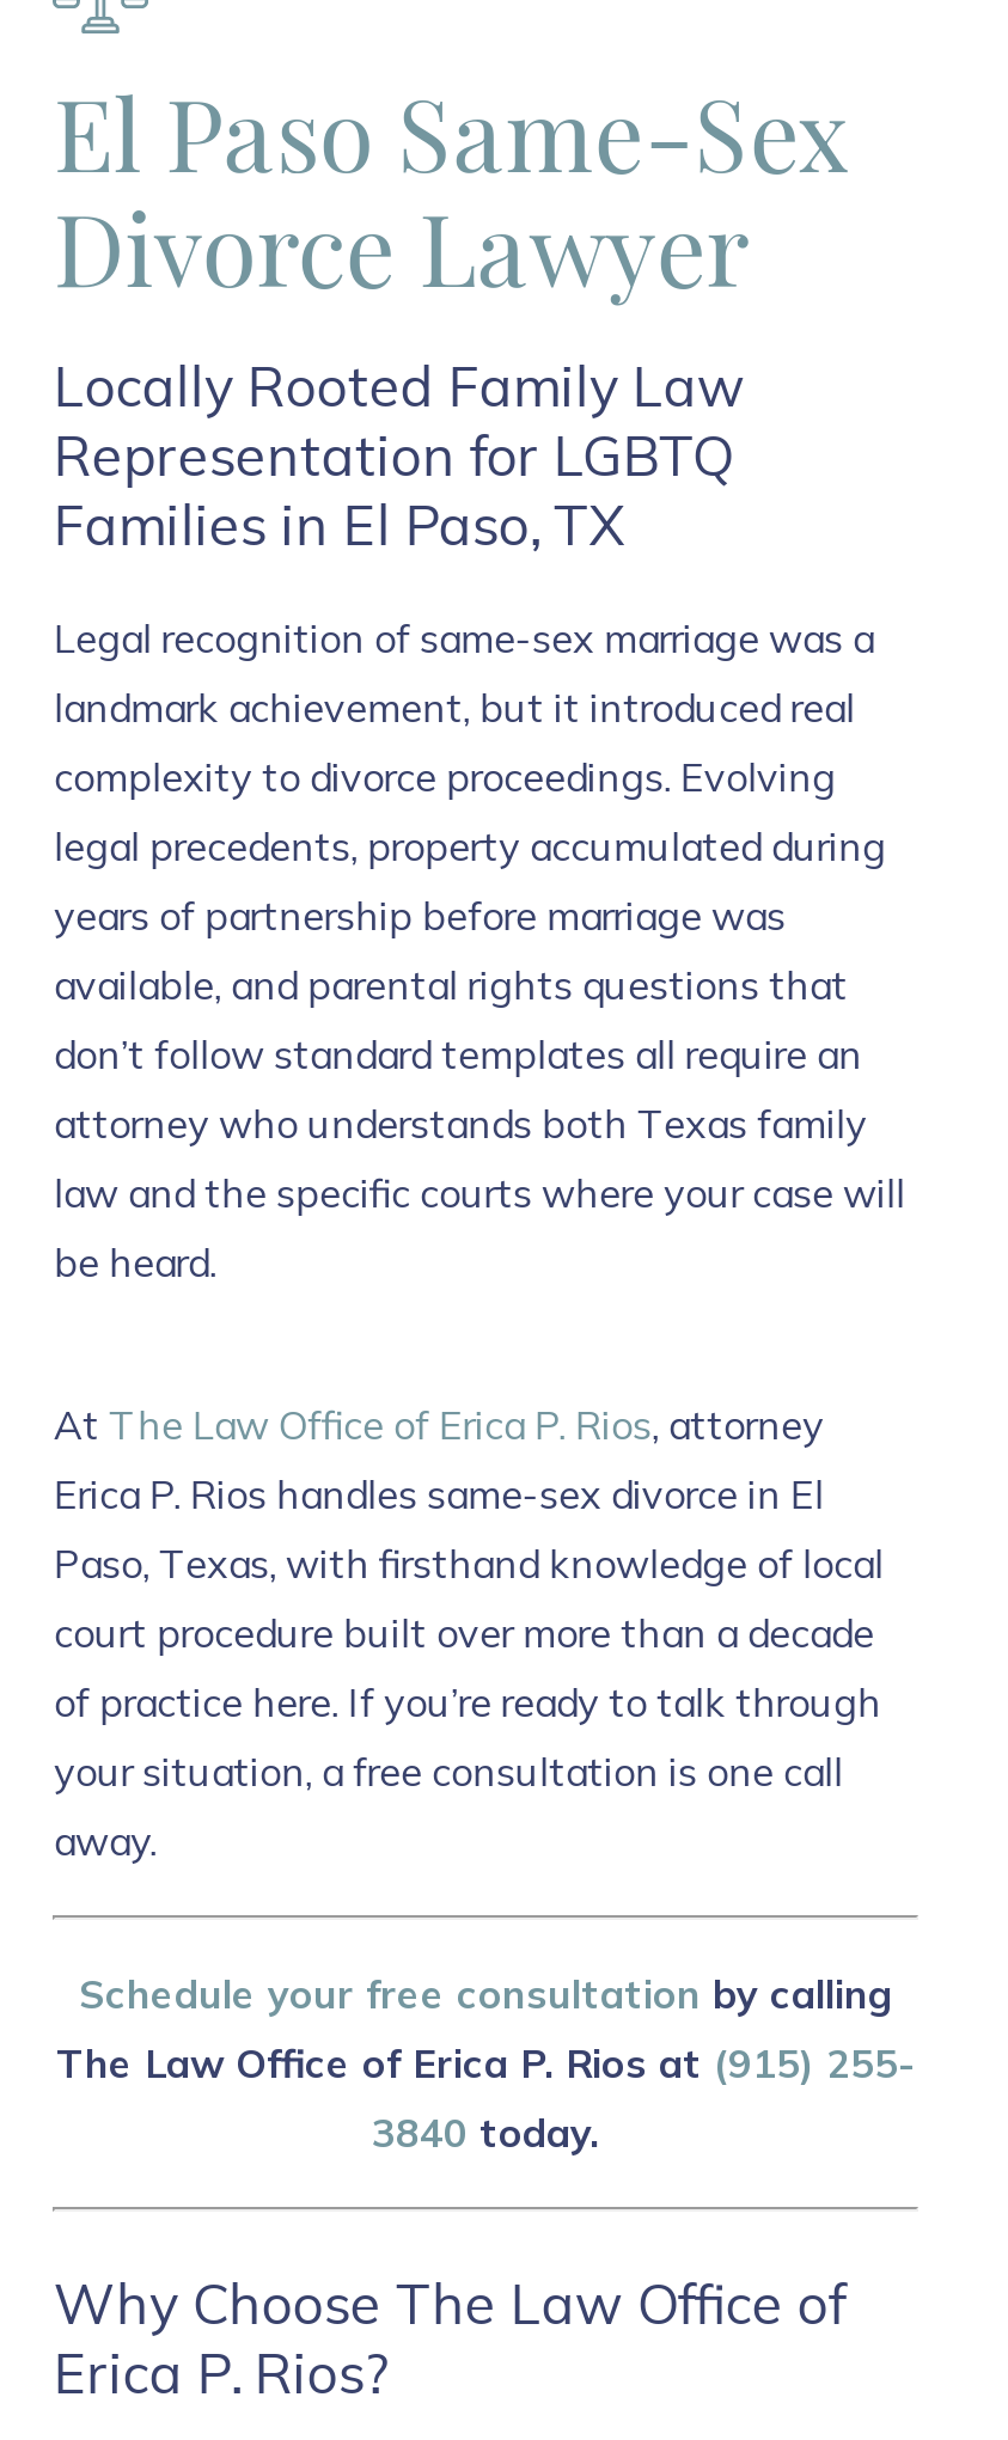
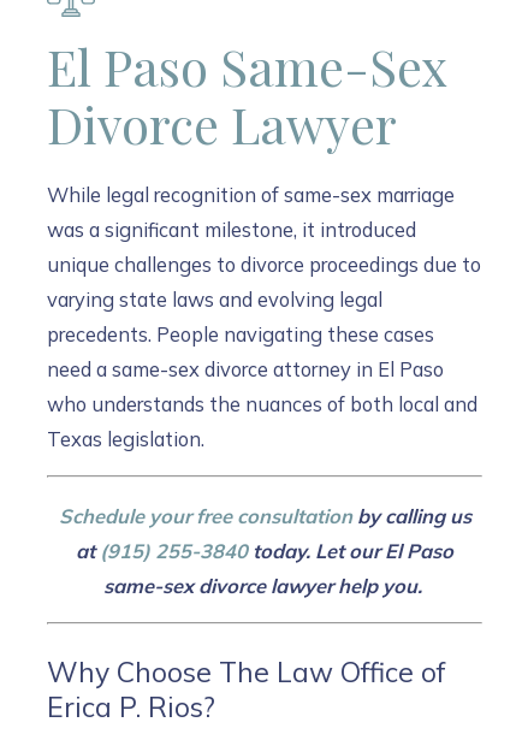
[54,351,915,2157] Locally Rooted Family Law | Representation for LGBTQ | Families in El Paso, TX | Legal recognition of same-sex marriage was a | landmark achievement, but it introduced real | complexity to divorce proceedings. Evolving | legal precedents, property accumulated during | years of partnership before marriage was | available, and parental rights questions that | don’t follow standard templates all require an | attorney who understands both Texas family | law and the specific courts where your case will | be heard. | At The Law Office of Erica P. Rios, attorney | Erica P. Rios handles same-sex divorce in El | Paso, Texas, with firsthand knowledge of local | court procedure built over more than a decade | of practice here. If you’re ready to talk through | your situation, a free consultation is one call | away. | Schedule your free consultation by calling | The Law Office of Erica P. Rios at (915) 255- | 3840 today. -> [47,182,482,598] While legal recognition of same-sex marriage | was a significant milestone, it introduced | unique challenges to divorce proceedings due to | varying state laws and evolving legal | precedents. People navigating these cases | need a same-sex divorce attorney in El Paso | who understands the nuances of both local and | Texas legislation. | Schedule your free consultation by calling us | at (915) 255-3840 today. Let our El Paso | same-sex divorce lawyer help you.

